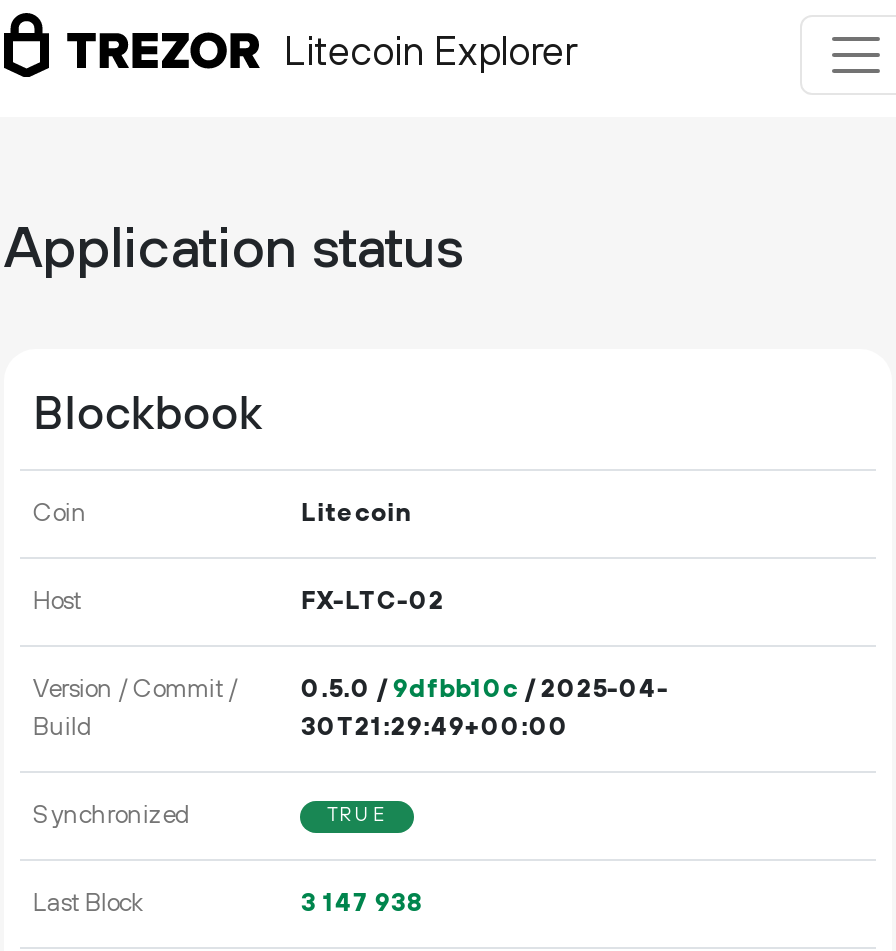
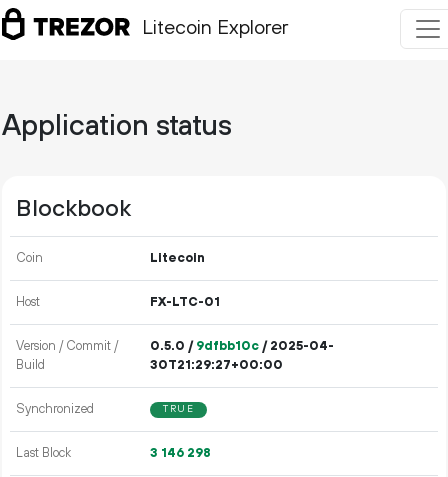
[301,585,445,617] FX-LTC-02 -> [150,294,220,310] FX-LTC-01
[301,711,569,743] 30T21:29:49+00:00 -> [150,357,283,373] 30T21:29:27+00:00
[301,887,423,919] 3 147 938 -> [150,445,211,461] 3 146 298

